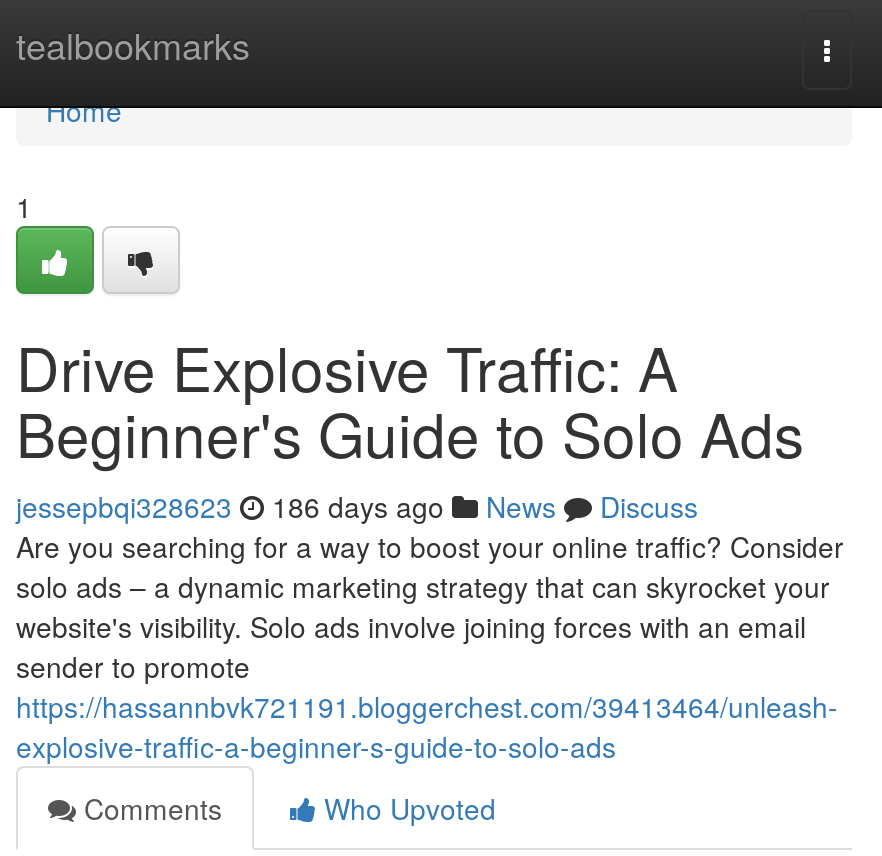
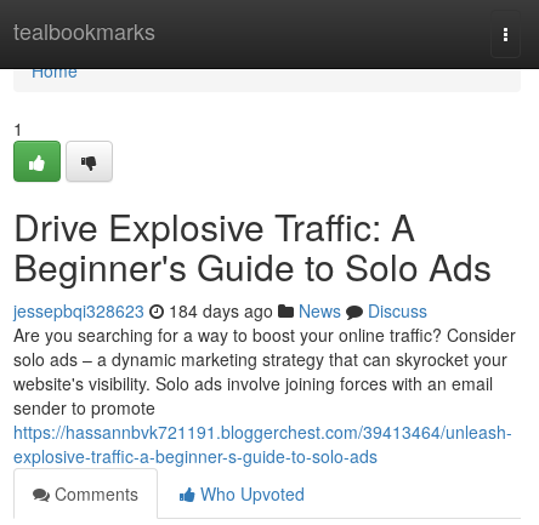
[16,486,698,526] jessepbqi328623 186 days ago News Discuss -> [13,298,427,323] jessepbqi328623 184 days ago News Discuss

